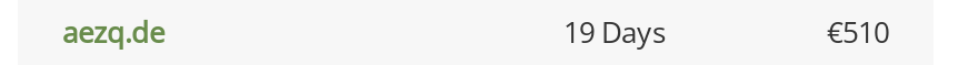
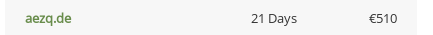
[563,12,666,52] 19 Days -> [250,9,296,27] 21 Days

